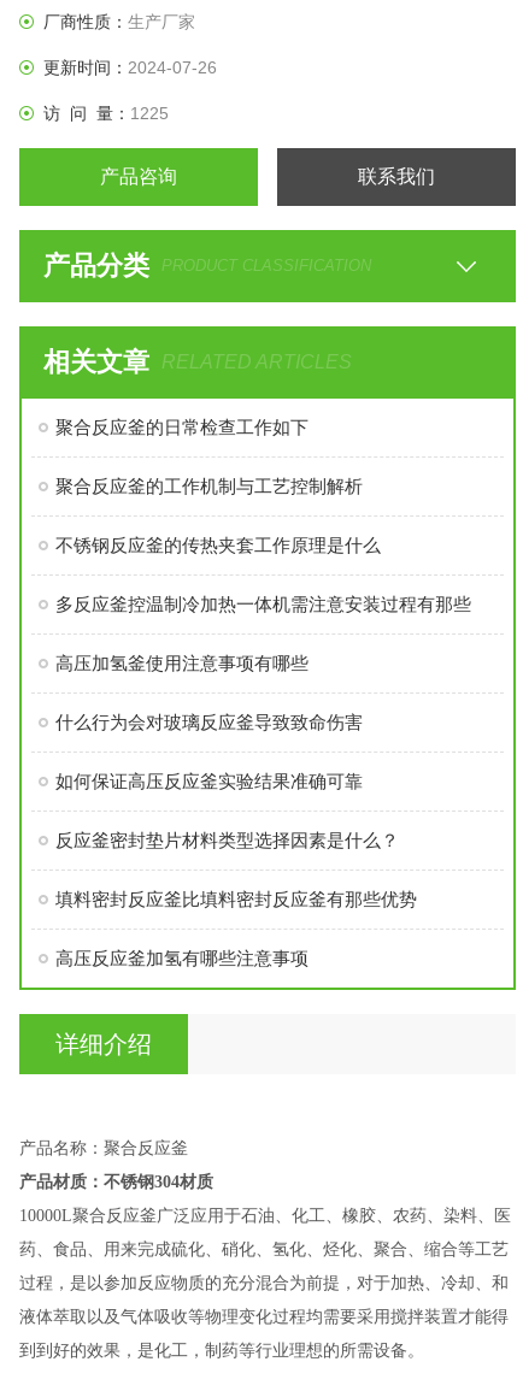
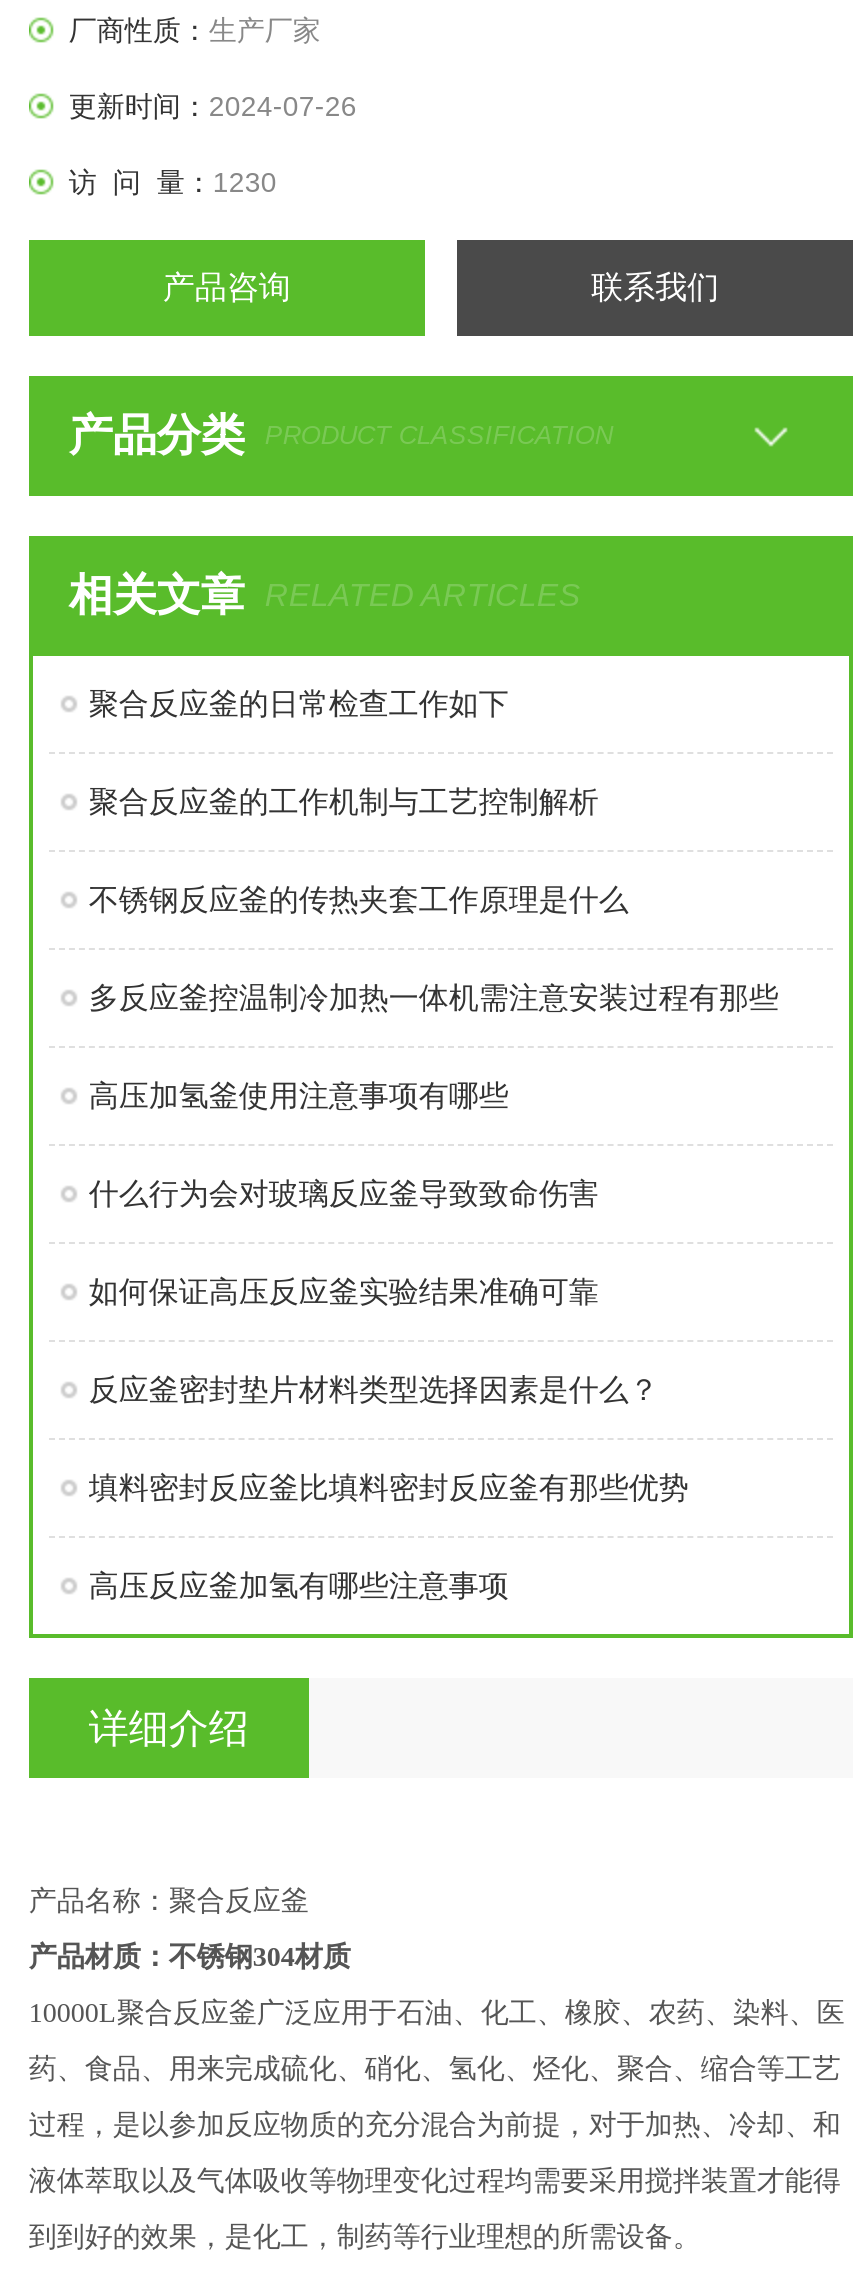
[43,103,169,122] 访 问 量：1225 -> [69,165,277,197] 访 问 量：1230

